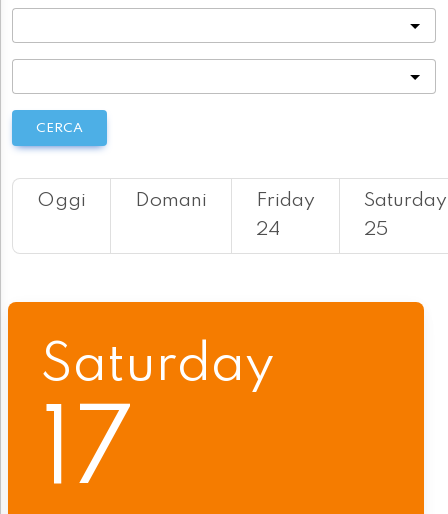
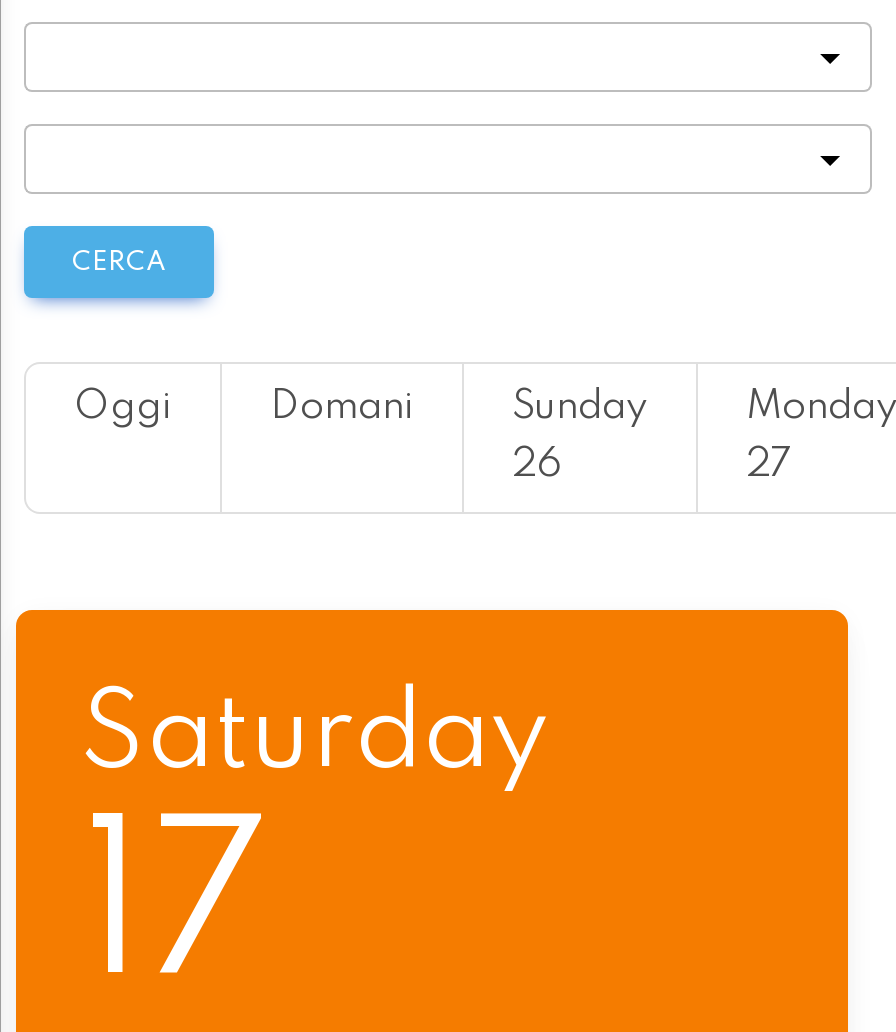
[256,191,315,240] Friday | 24 -> [512,389,648,487] Sunday | 26
[364,191,447,240] Saturday | 25 -> [746,389,896,487] Monday | 27

